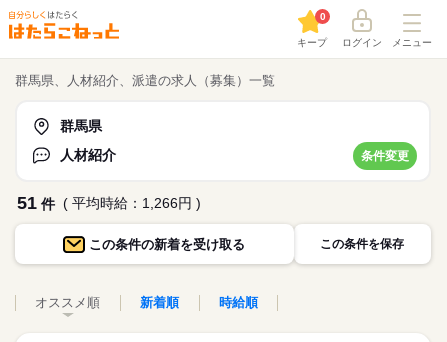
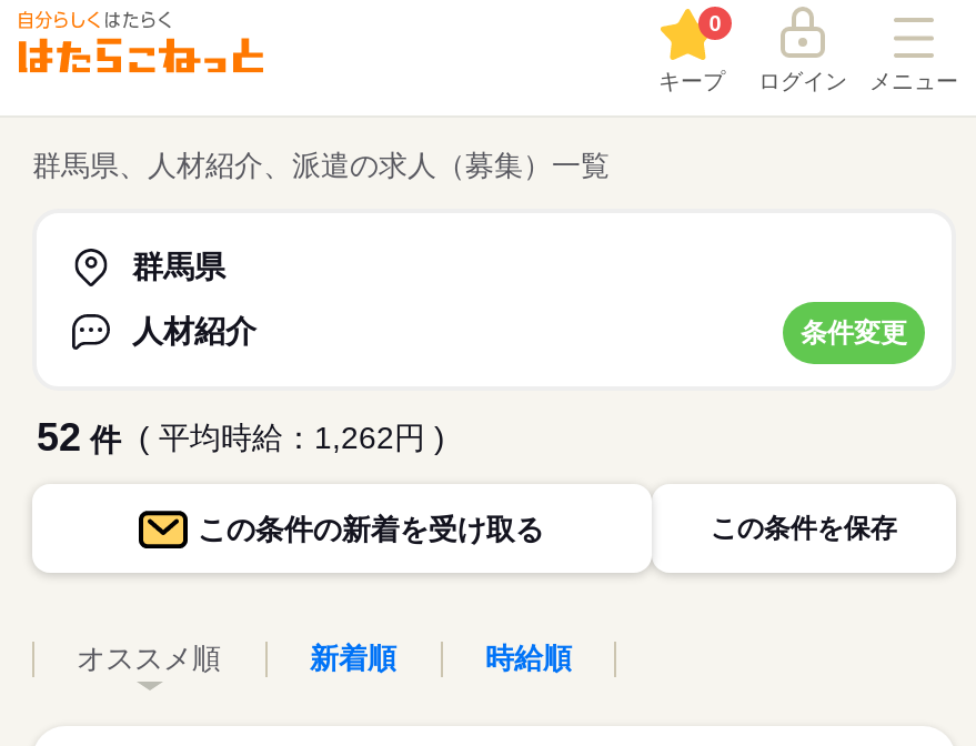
[17,193,201,213] 51件 ( 平均時給：1,266円 ) -> [37,415,445,460] 52件 ( 平均時給：1,262円 )

